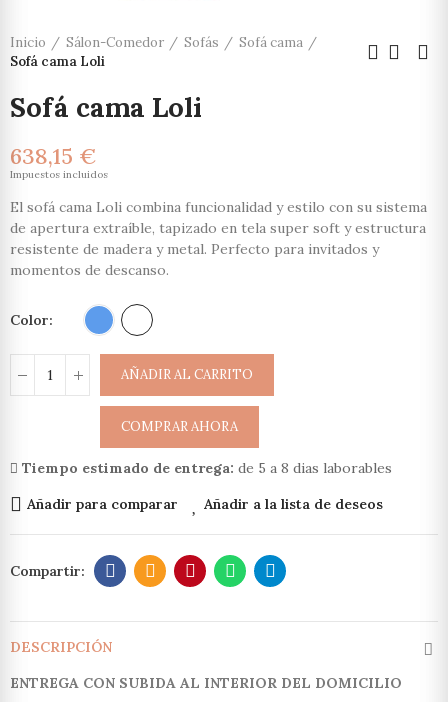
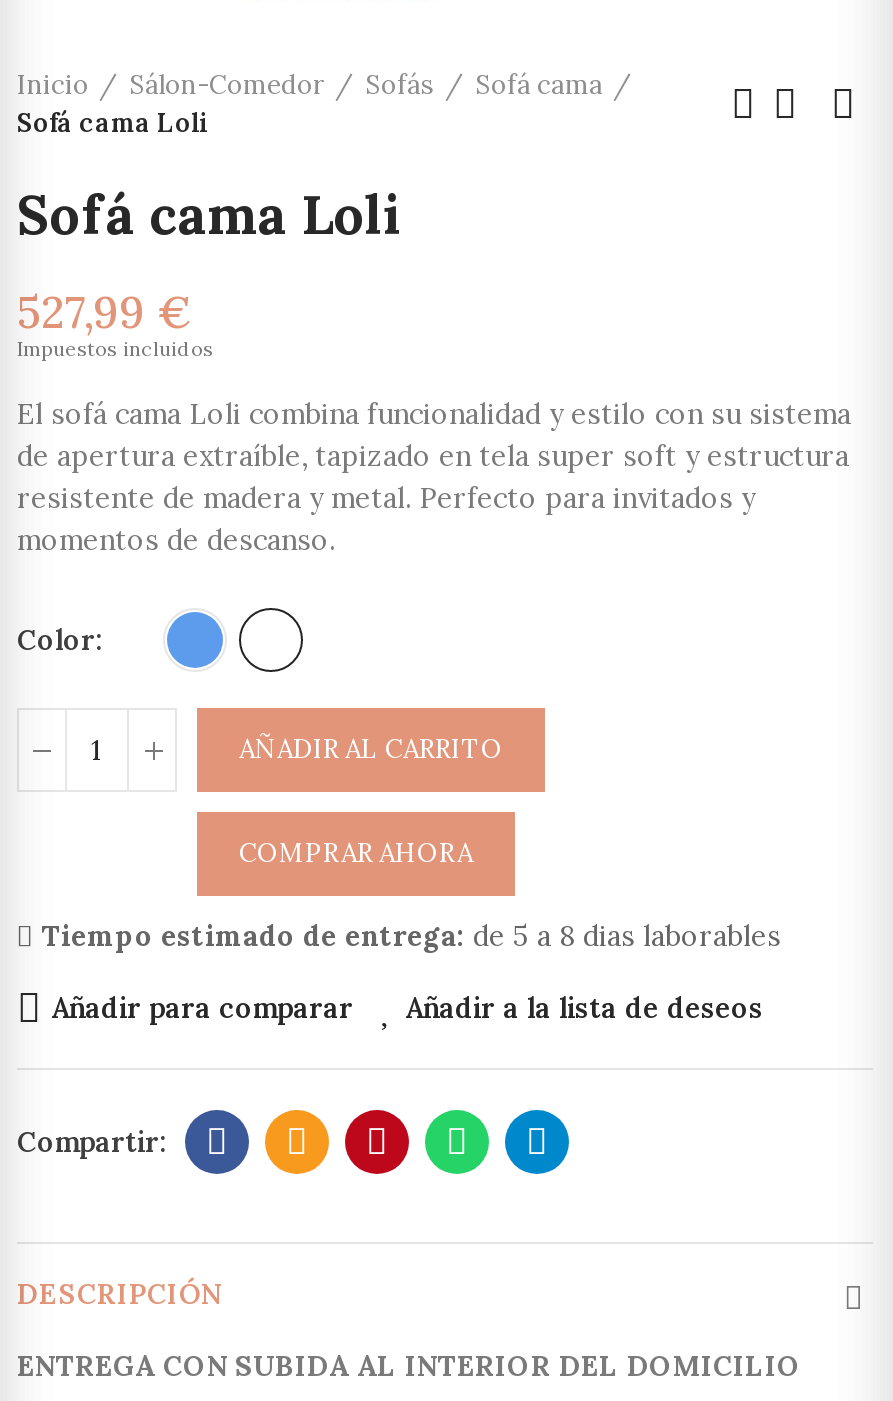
[10,142,96,170] 638,15 € -> [17,284,191,340] 527,99 €

